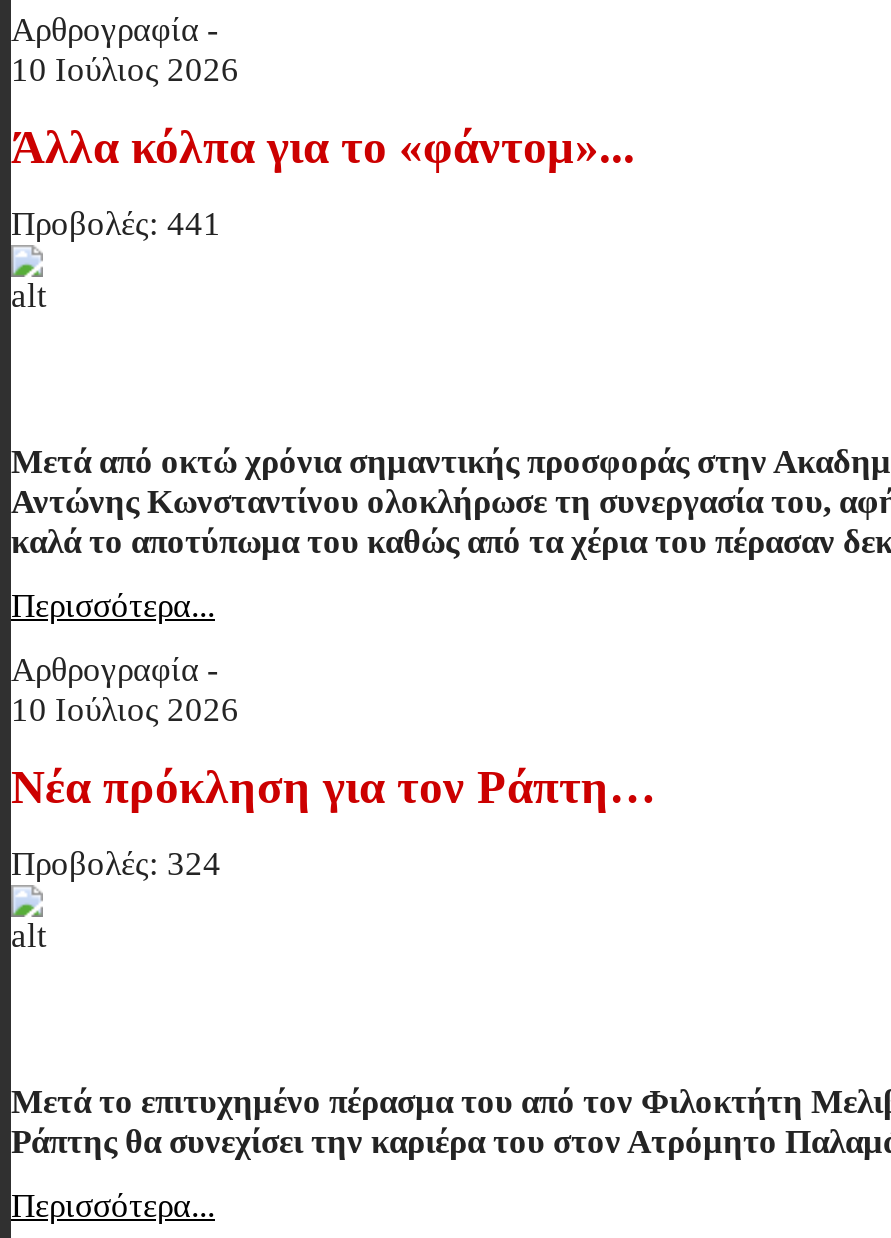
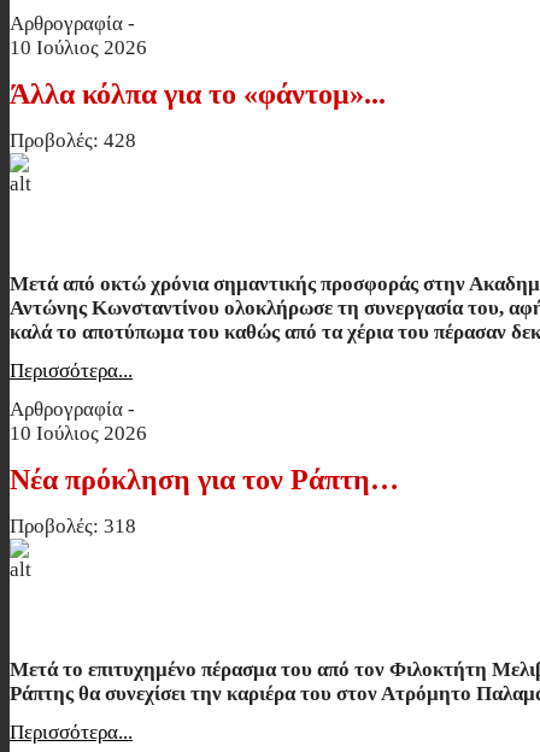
[11,205,221,243] Προβολές: 441 -> [10,129,136,152] Προβολές: 428
[11,845,221,883] Προβολές: 324 -> [10,514,136,537] Προβολές: 318

